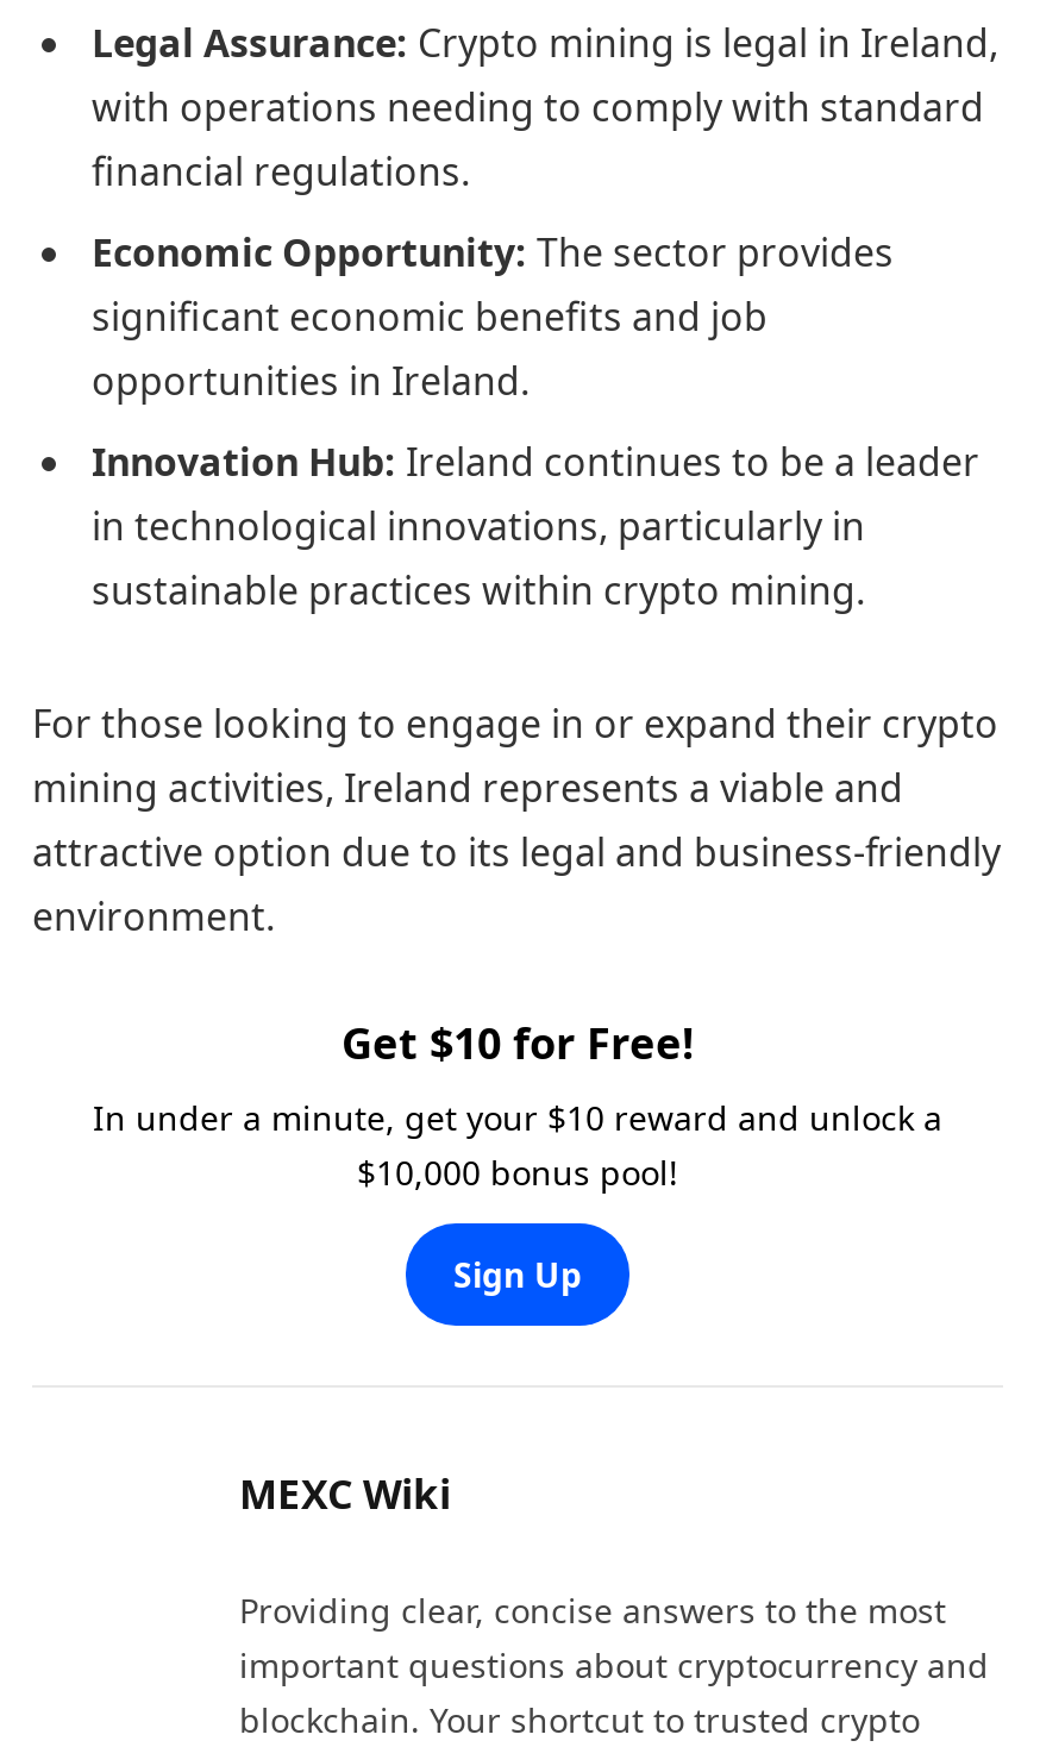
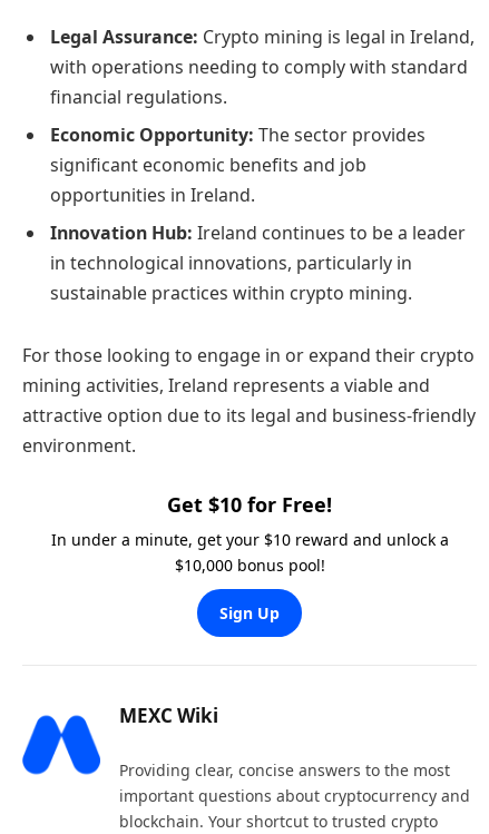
none -> [21,714,101,776] [image]

